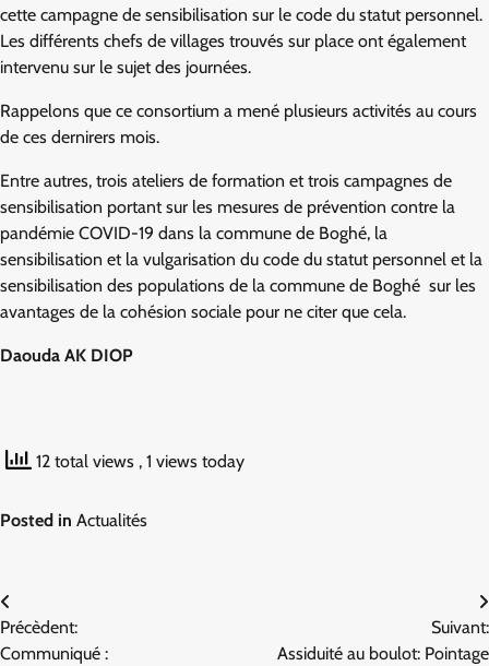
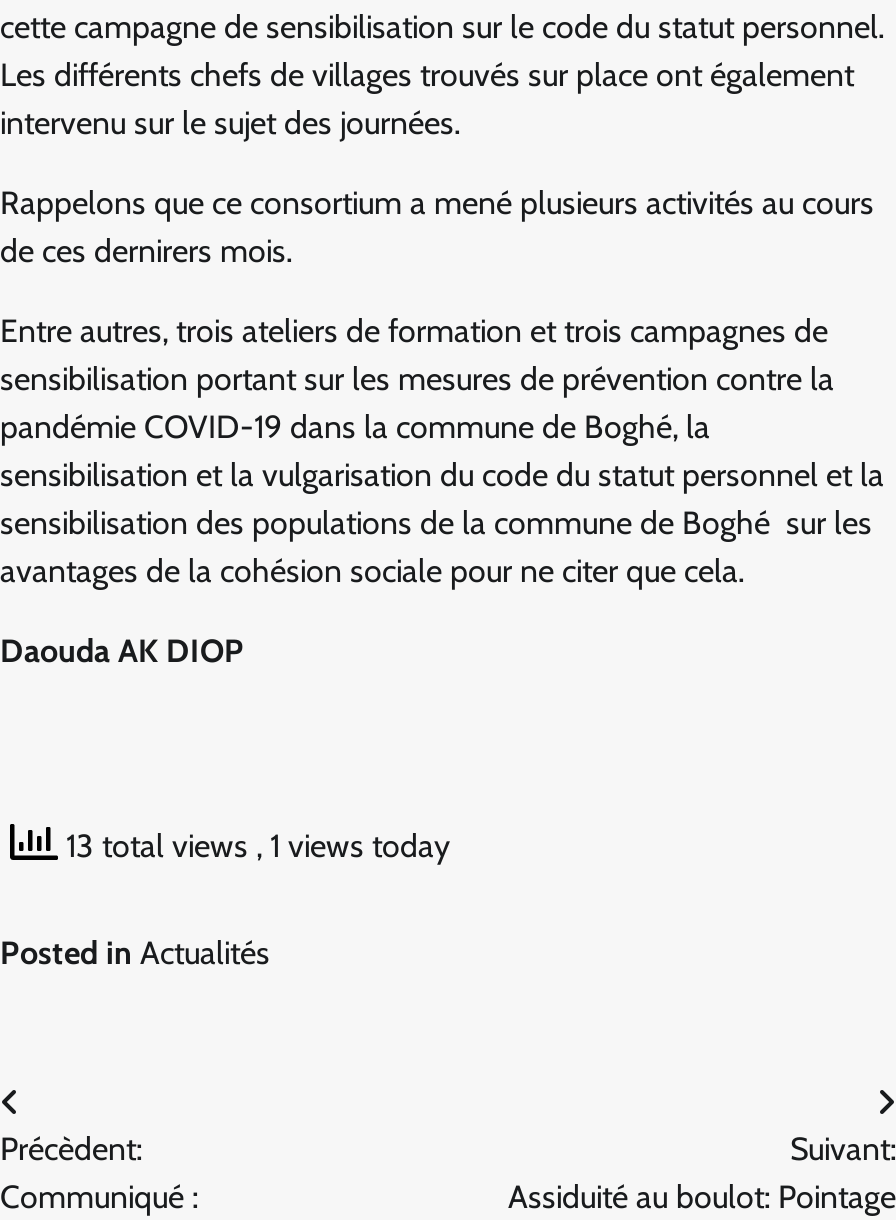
[32,451,244,472] 12 total views, 1 views today -> [58,827,450,865] 13 total views, 1 views today

